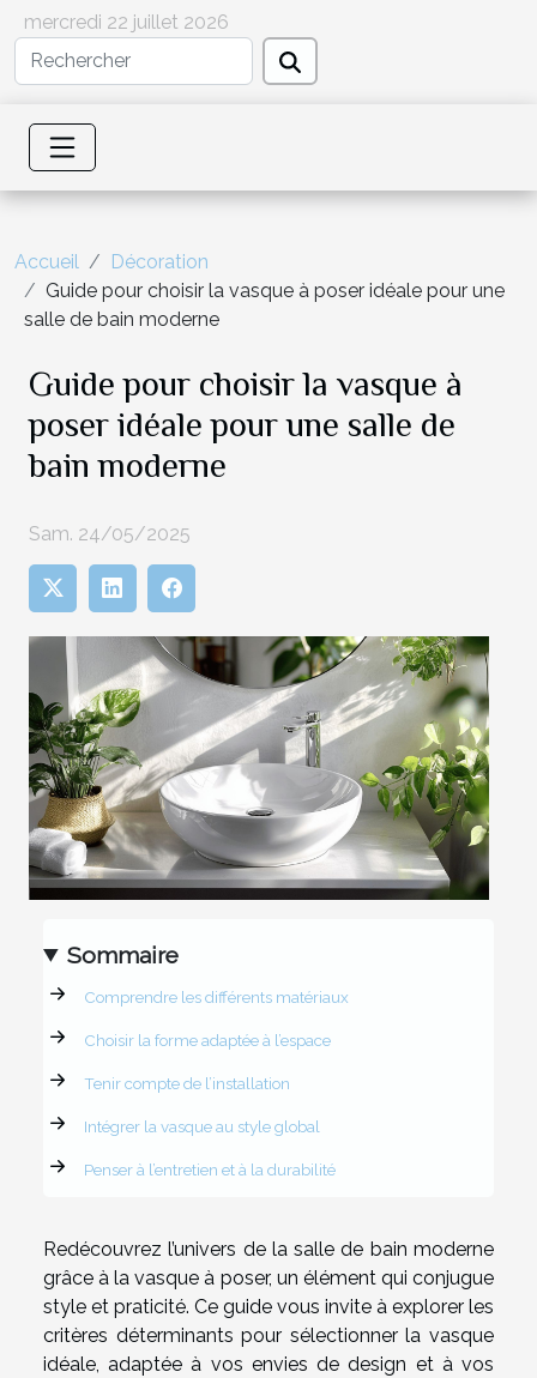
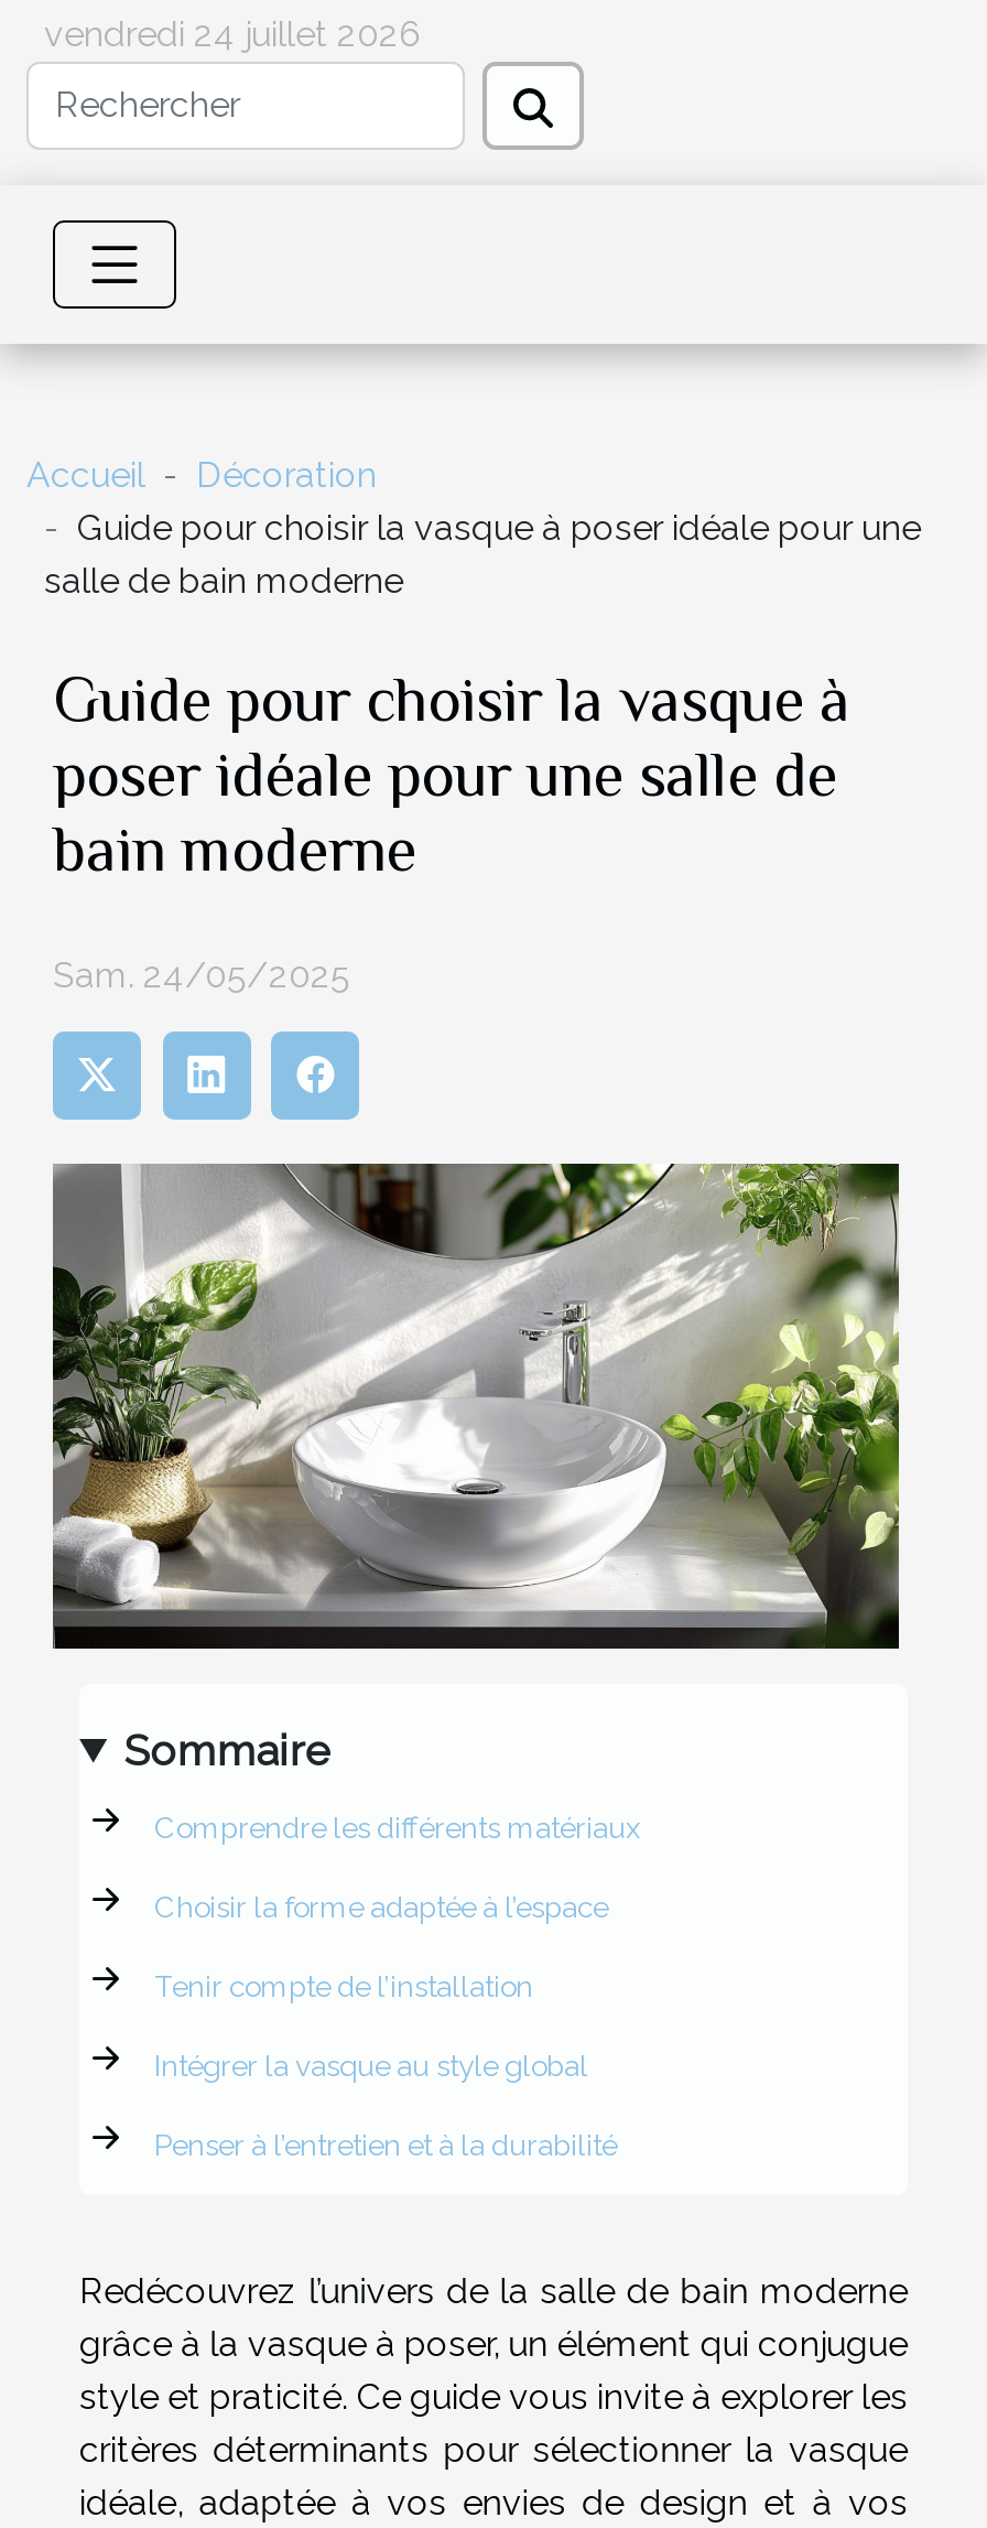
[24,11,229,34] mercredi 22 juillet 2026 -> [44,13,421,55] vendredi 24 juillet 2026

